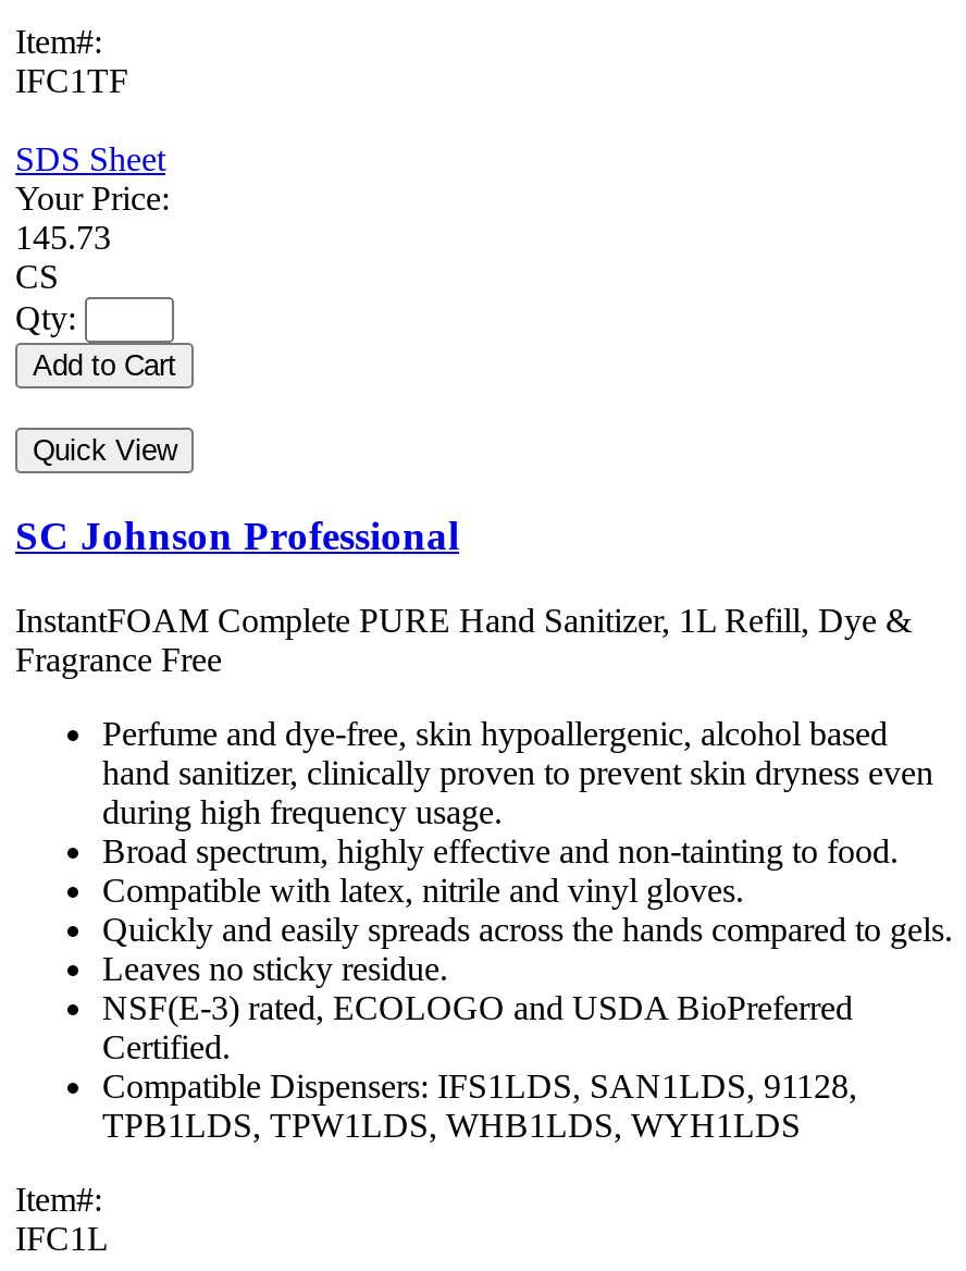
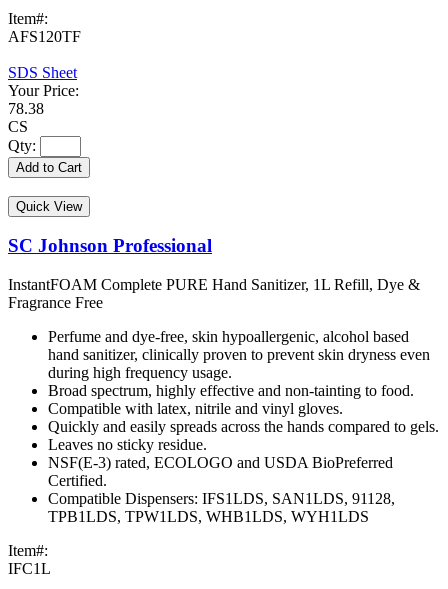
[15,62,128,99] IFC1TF -> [8,28,81,45] AFS120TF
[15,218,111,255] 145.73 -> [8,100,44,117] 78.38

